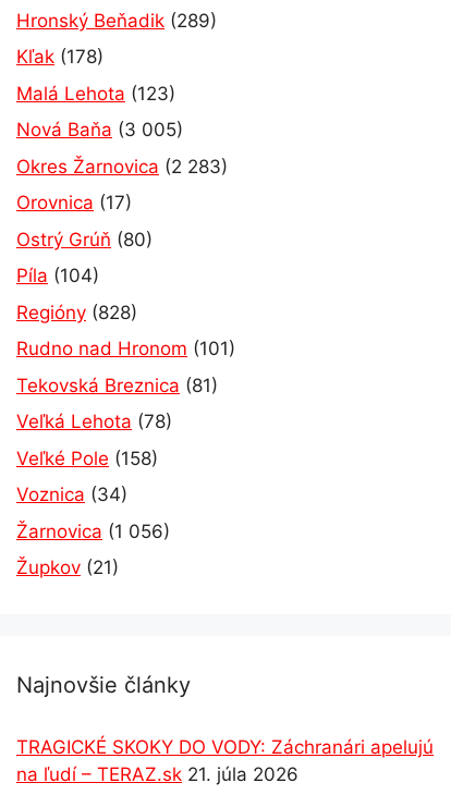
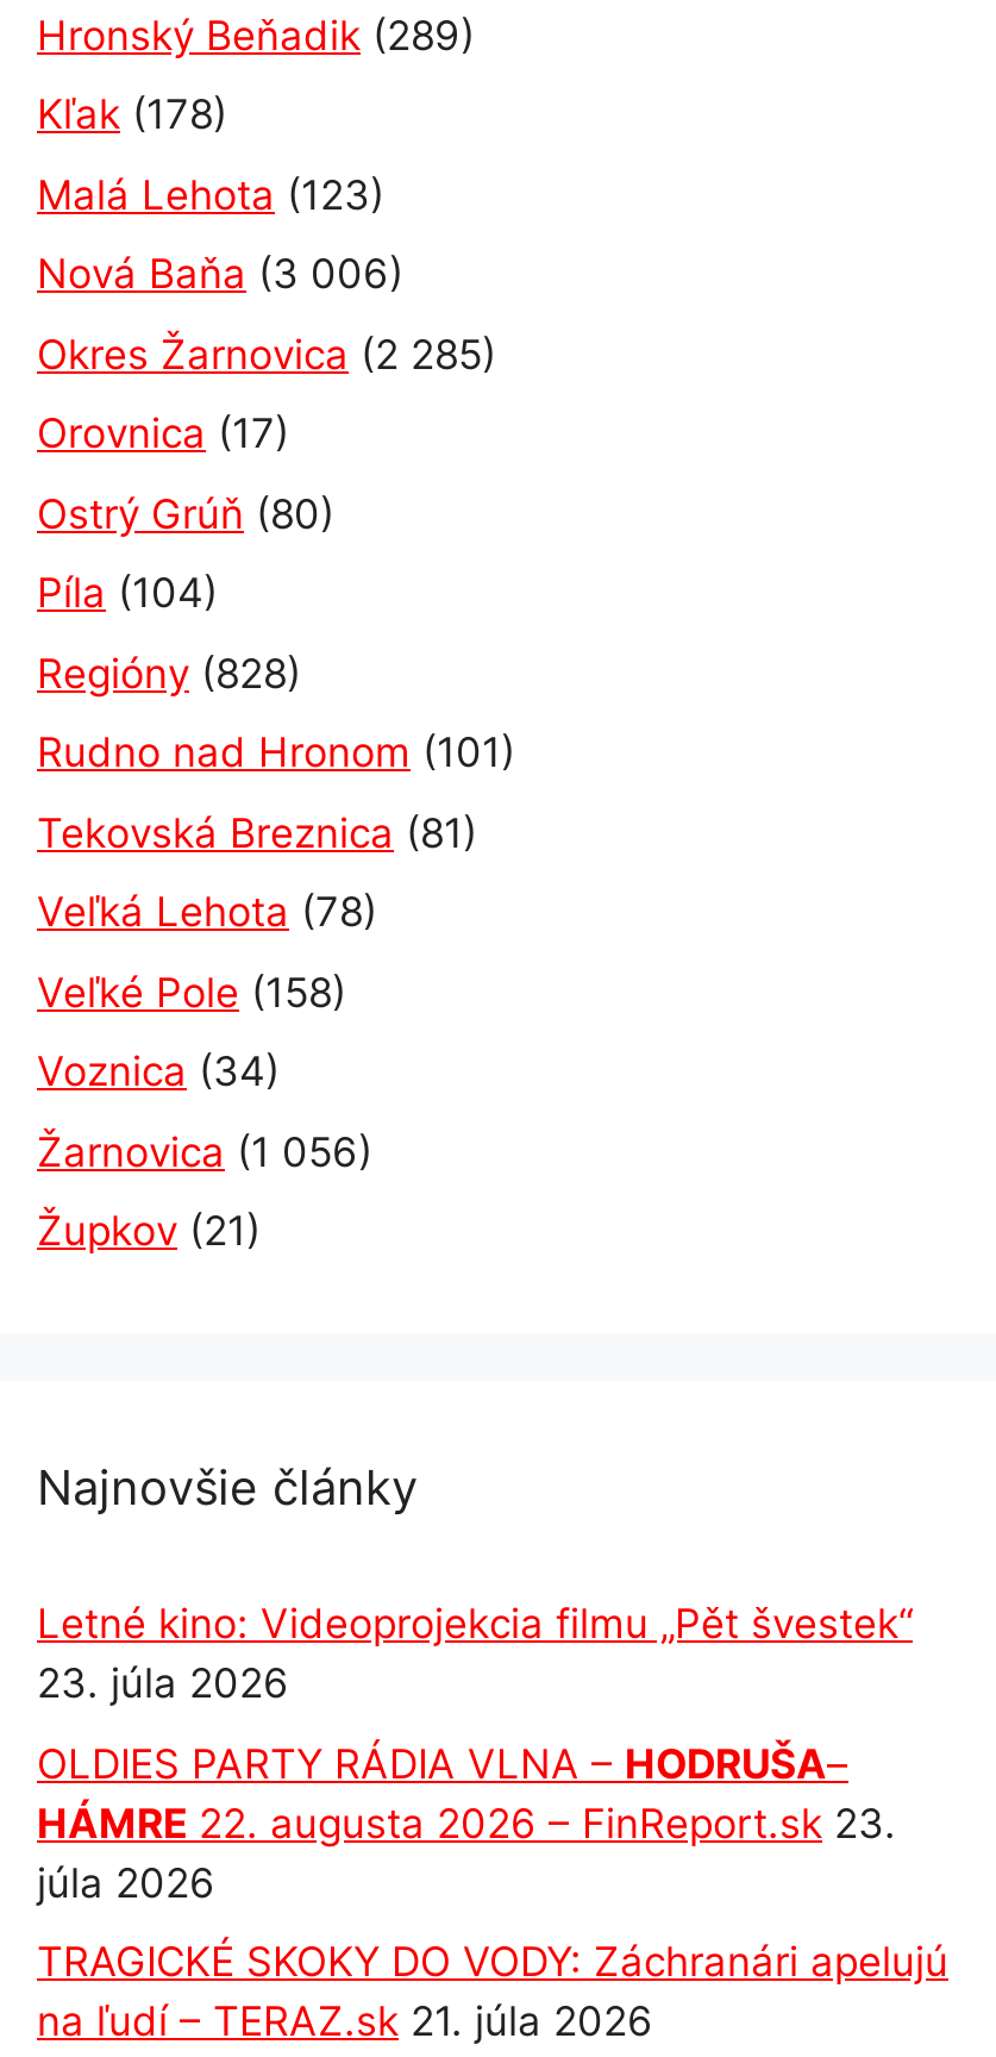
[16,119,183,141] Nová Baňa (3 005) -> [37,251,403,298] Nová Baňa (3 006)
[16,156,228,177] Okres Žarnovica (2 283) -> [37,330,496,378] Okres Žarnovica (2 285)
none -> [37,1601,913,1907] Letné kino: Videoprojekcia filmu „Pět švestek“ | 23. júla 2026 | OLDIES PARTY RÁDIA VLNA – HODRUŠA– | HÁMRE 22. augusta 2026 – FinReport.sk 23. | júla 2026

